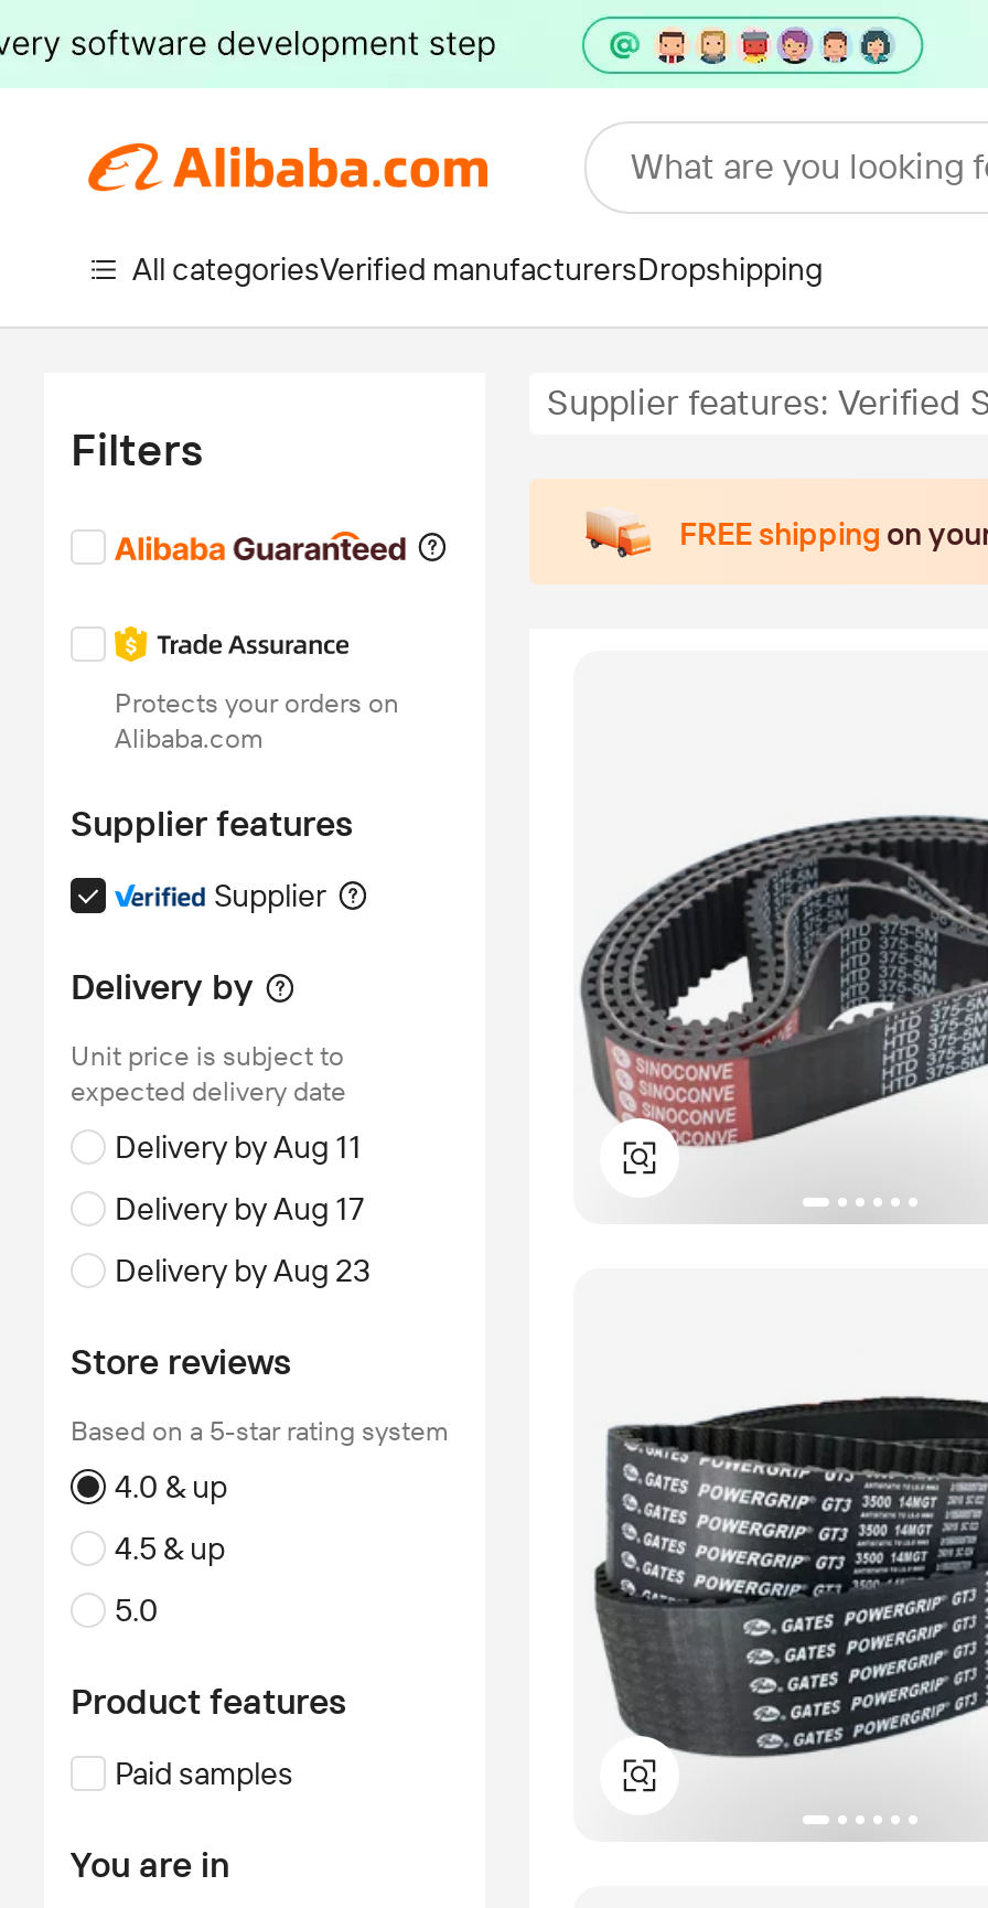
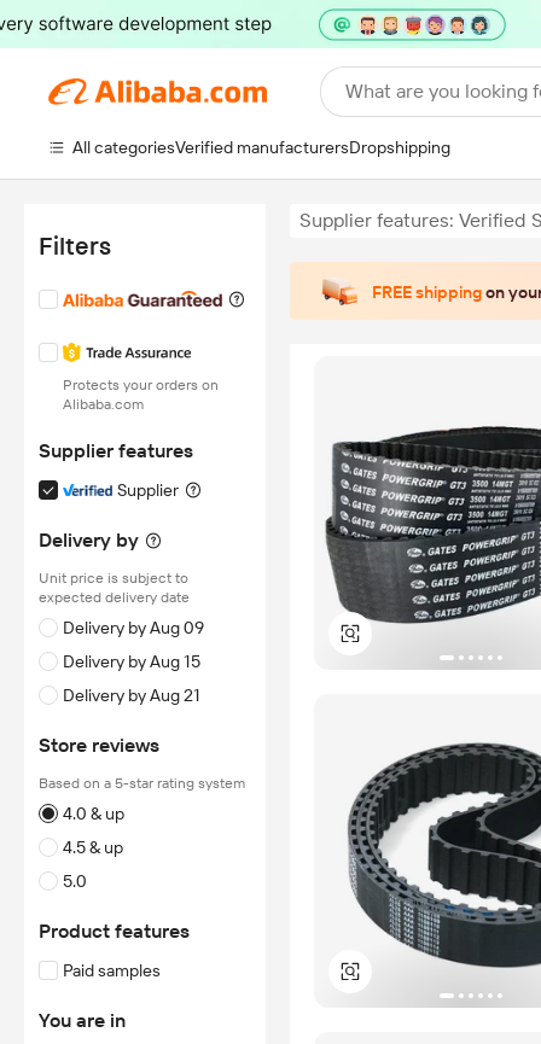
[578,779,981,1149] [image] -> [318,425,537,628] [image]
[115,1129,362,1165] Delivery by Aug 11 -> [63,618,204,637] Delivery by Aug 09
[115,1191,364,1226] Delivery by Aug 17 -> [63,652,200,671] Delivery by Aug 15
[115,1253,370,1288] Delivery by Aug 23 -> [63,686,200,705] Delivery by Aug 21
[593,1359,981,1769] [image] -> [326,742,537,969] [image]

